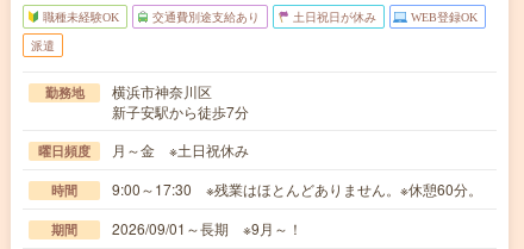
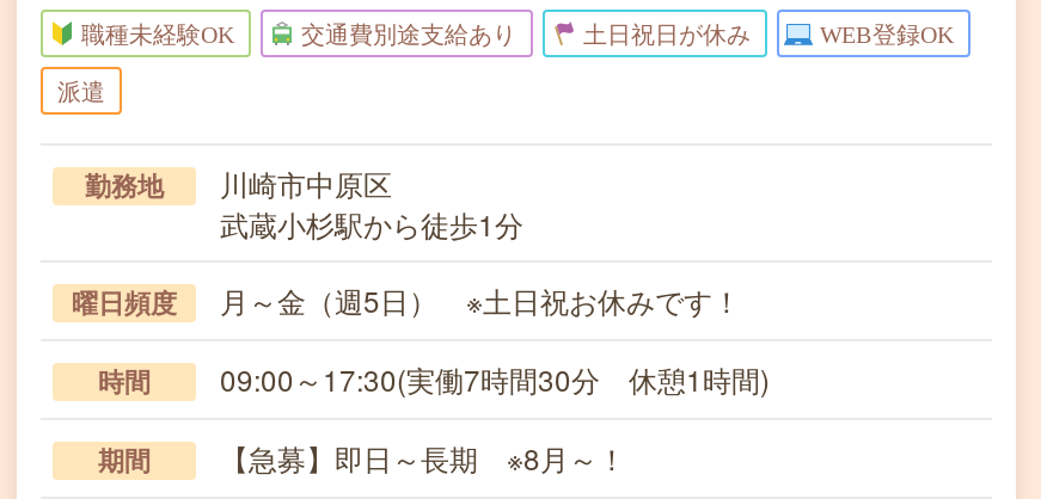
[112,81,249,122] 横浜市神奈川区 | 新子安駅から徒歩7分 -> [220,162,523,244] 川崎市中原区 | 武蔵小杉駅から徒歩1分
[112,139,249,160] 月～金 ※土日祝休み -> [220,279,741,320] 月～金（週5日） ※土日祝お休みです！
[112,179,482,199] 9:00～17:30 ※残業はほとんどありません。※休憩60分。 -> [220,358,770,399] 09:00～17:30(実働7時間30分 休憩1時間)
[112,218,302,238] 2026/09/01～長期 ※9月～！ -> [220,437,626,478] 【急募】即日～長期 ※8月～！

